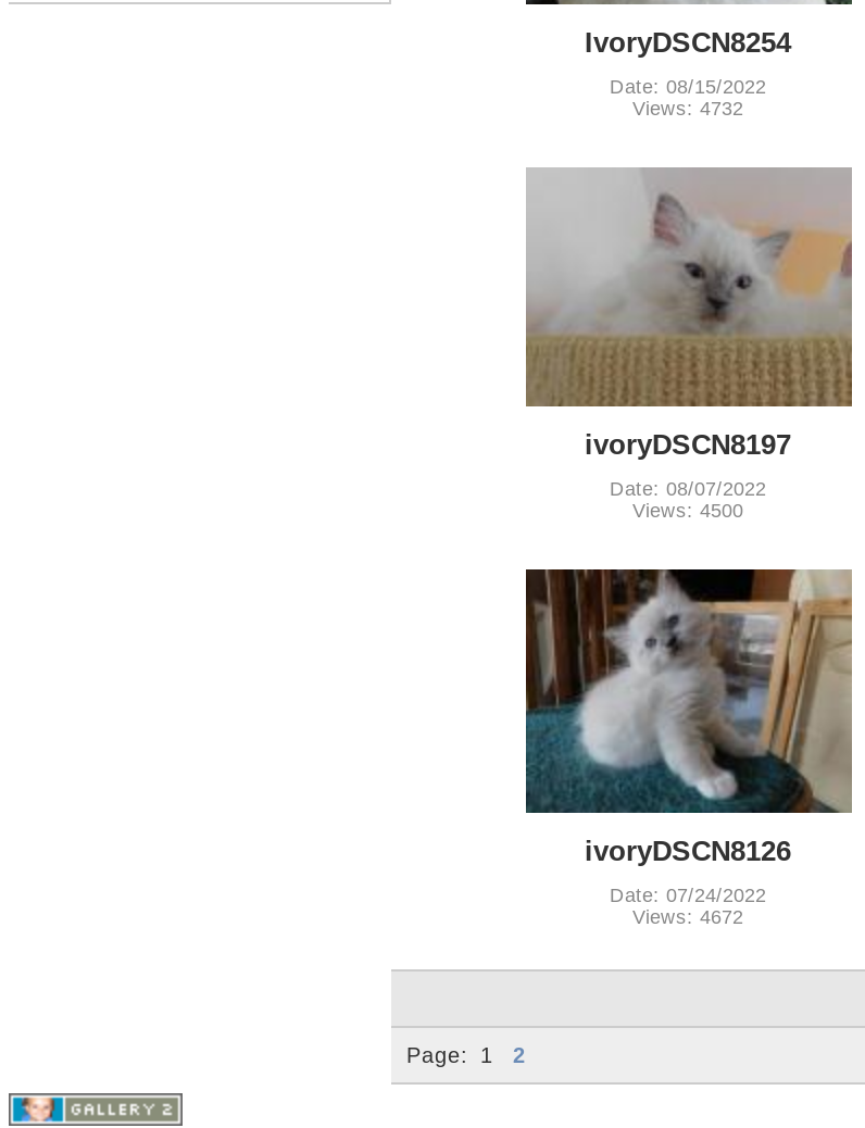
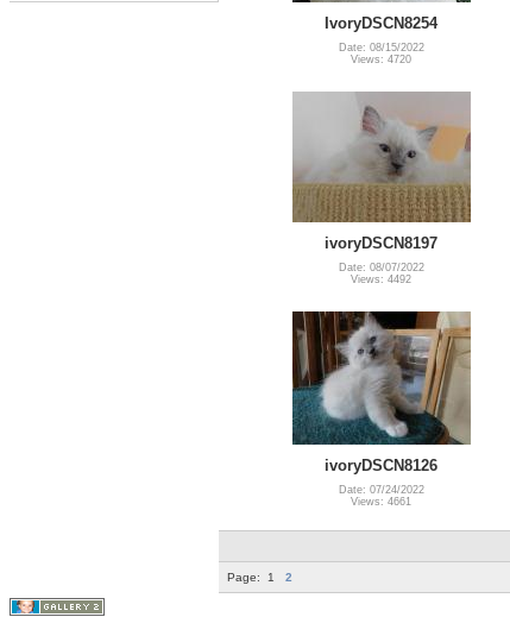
[632,97,743,119] Views: 4732 -> [351,53,411,65] Views: 4720
[632,499,743,521] Views: 4500 -> [351,273,411,285] Views: 4492
[632,906,743,927] Views: 4672 -> [351,495,411,507] Views: 4661

